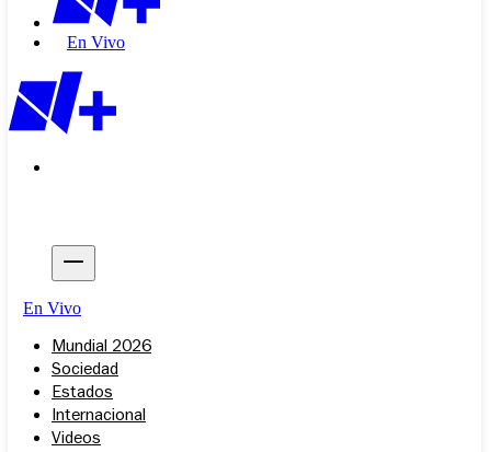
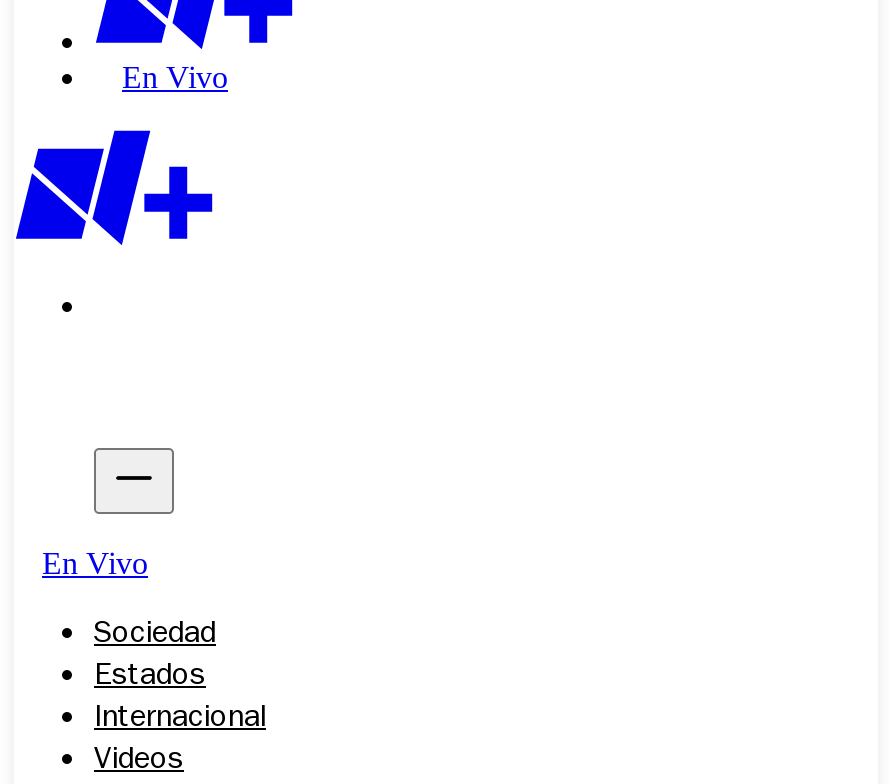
[52,339,151,357] Mundial 2026 -> none

